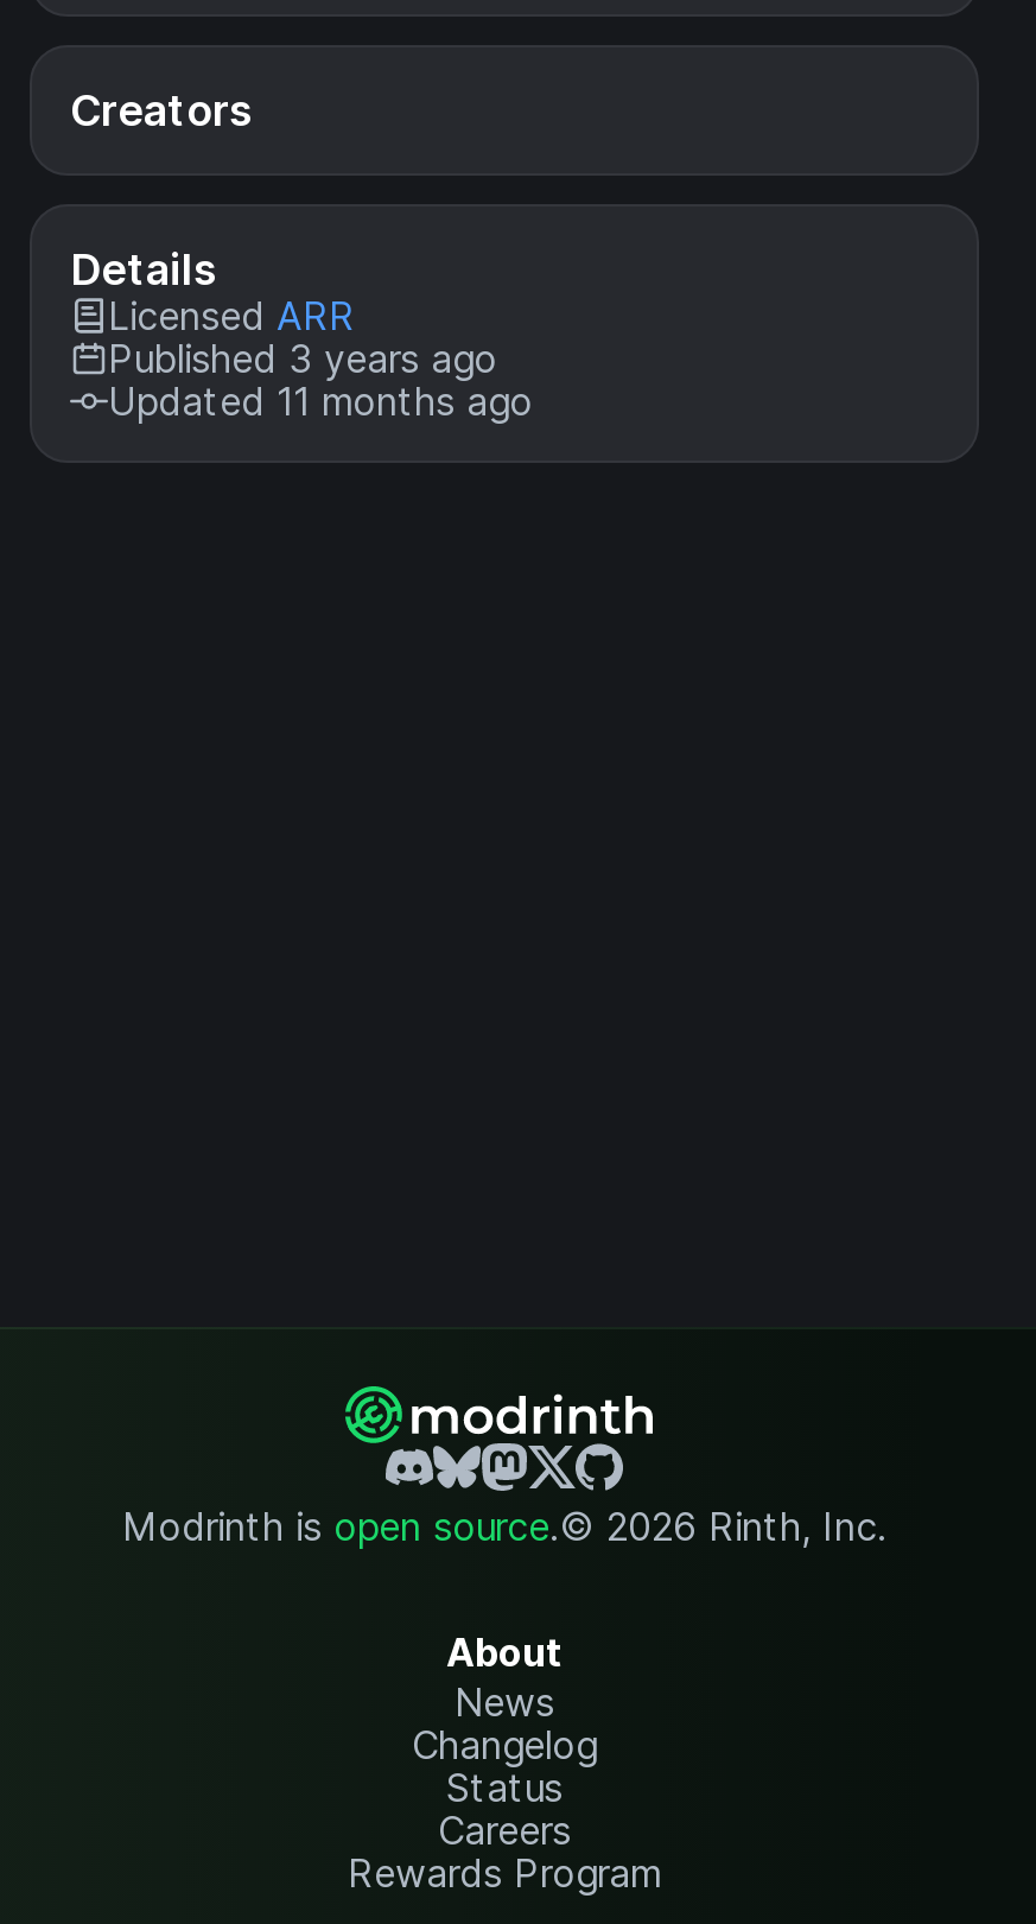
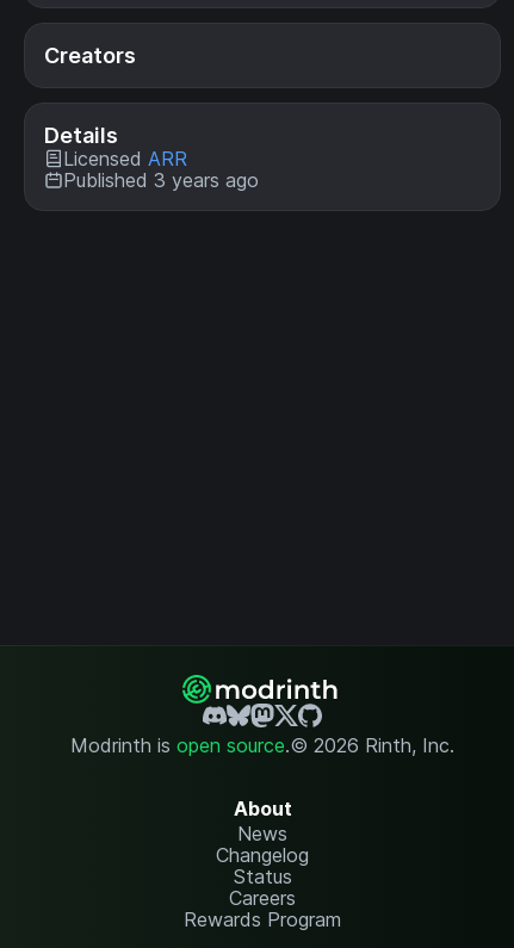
[108,378,533,426] Updated 11 months ago -> none

